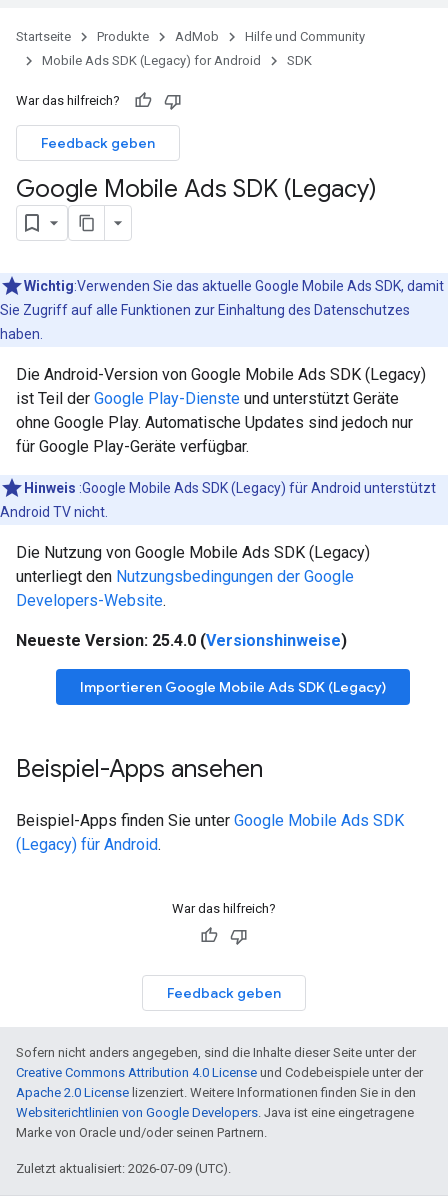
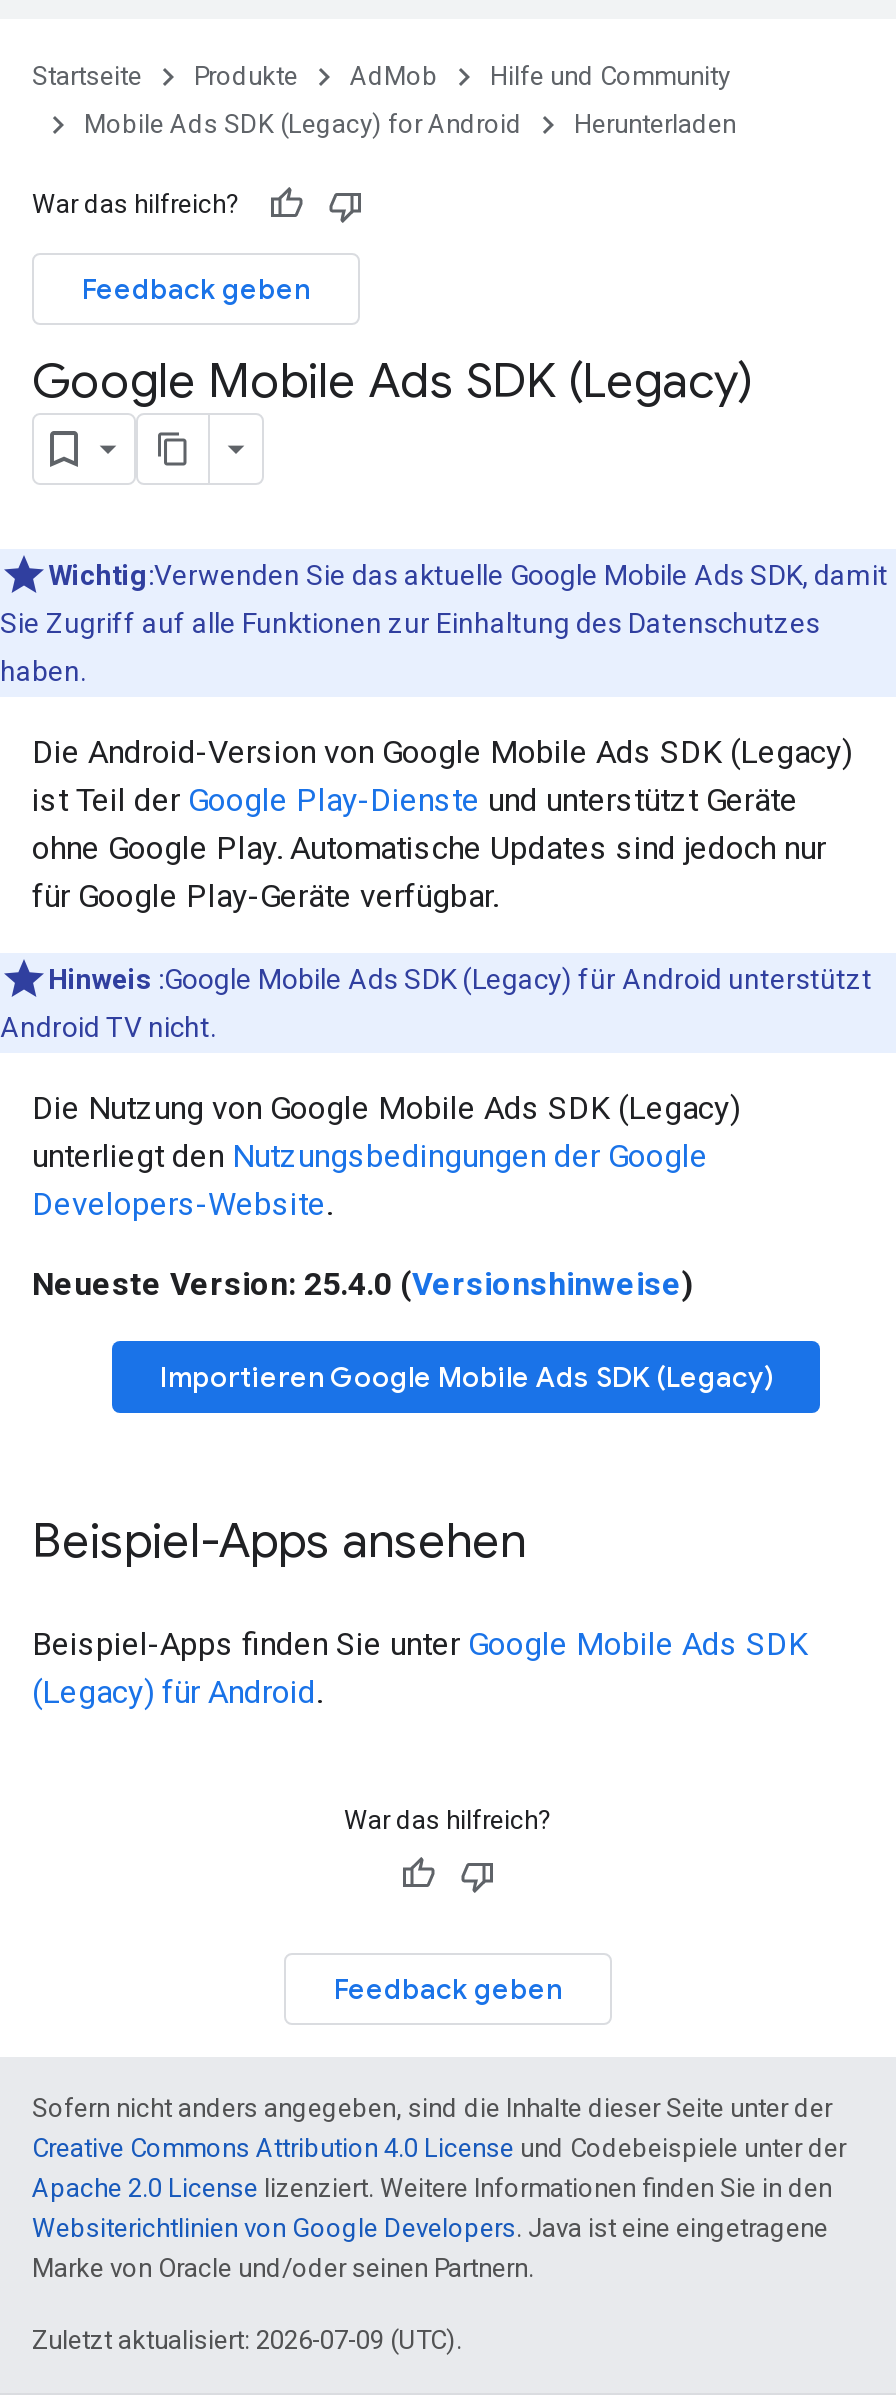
[287,53,312,68] SDK -> [574,109,736,139] Herunterladen

